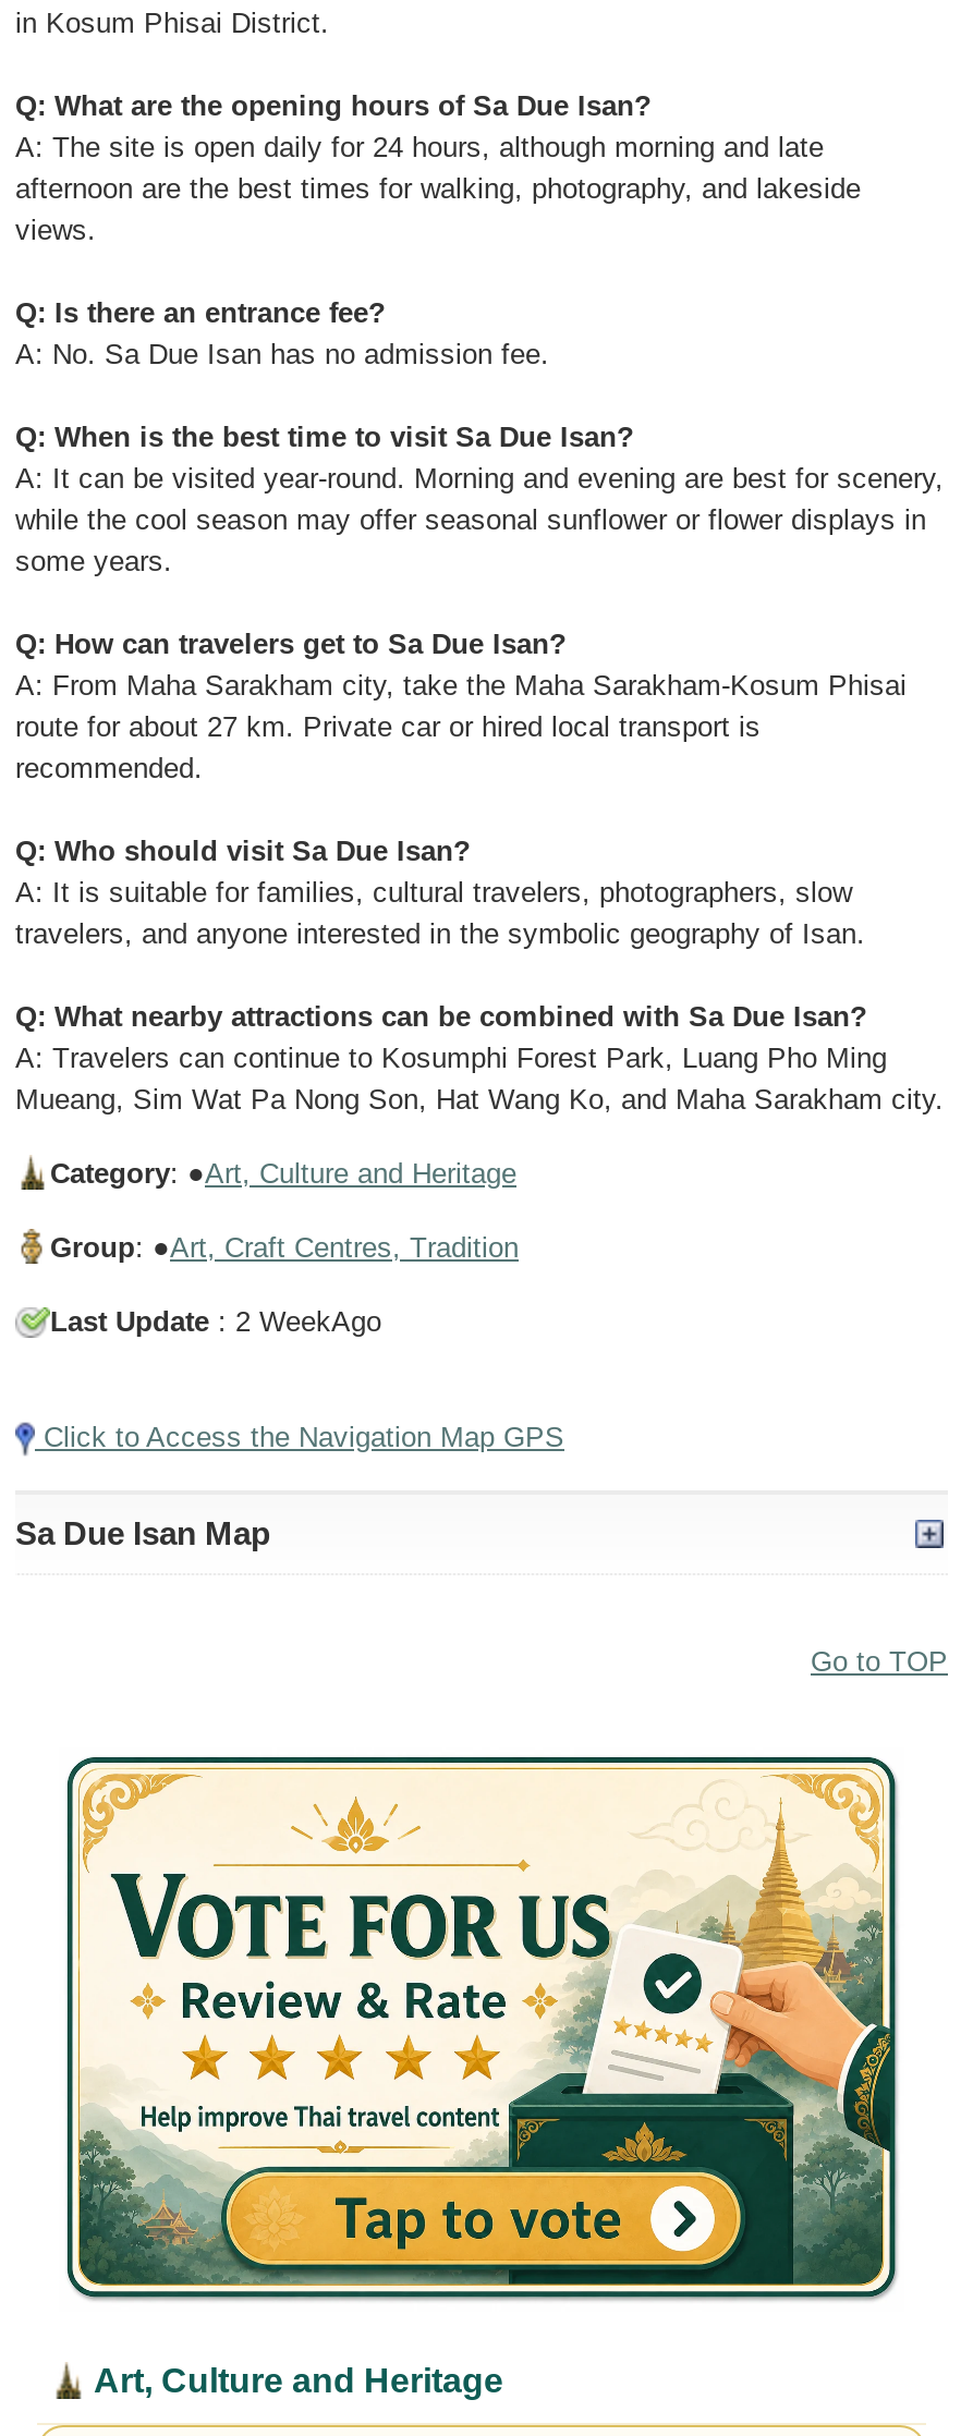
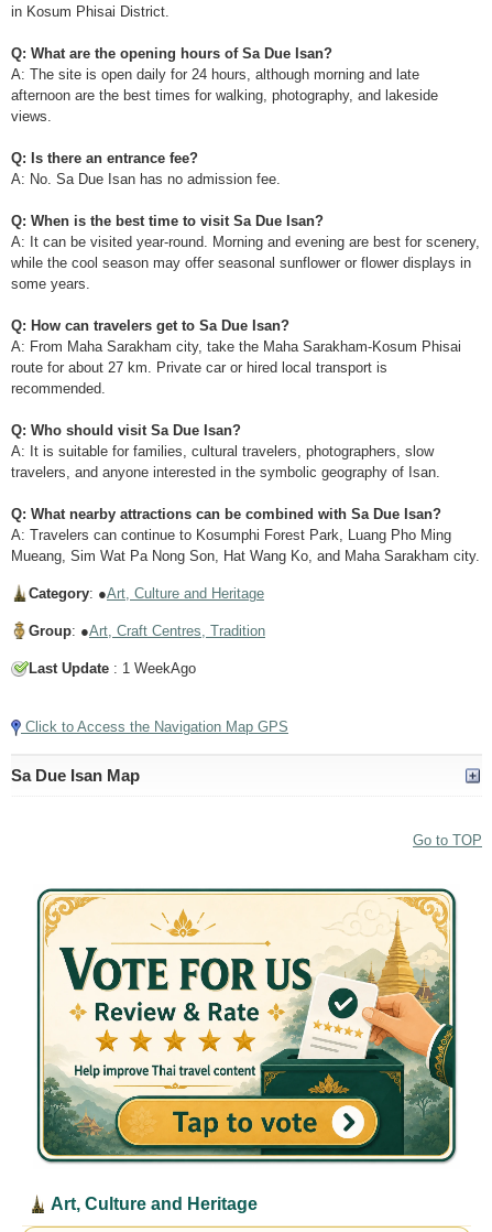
[50,1305,381,1337] Last Update: 2 WeekAgo -> [29,660,196,676] Last Update: 1 WeekAgo

